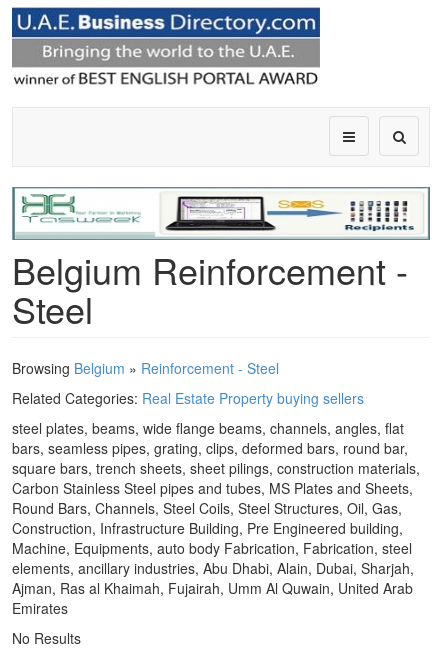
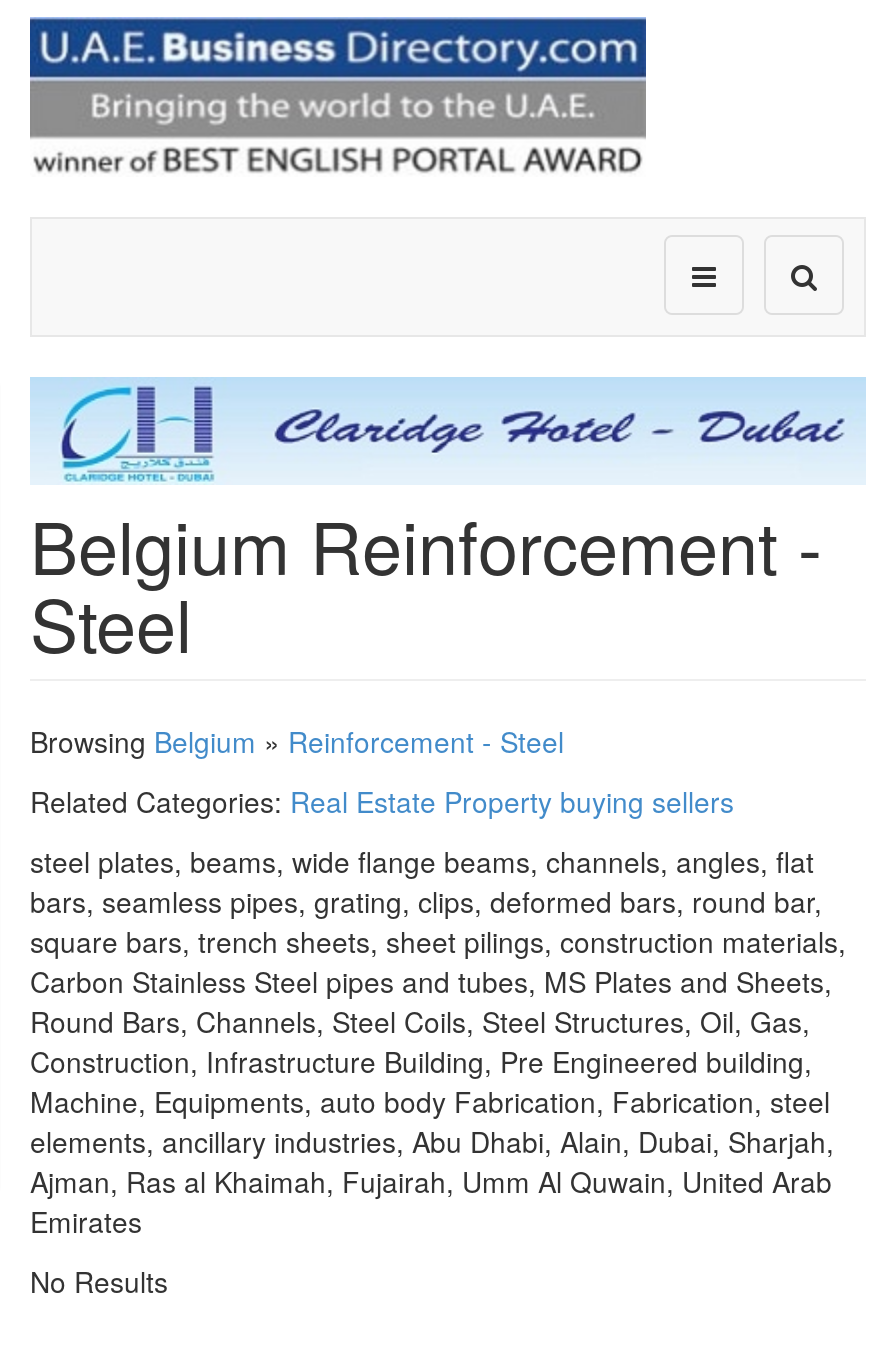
[11,186,431,241] [image] -> [30,377,866,483] [image]

